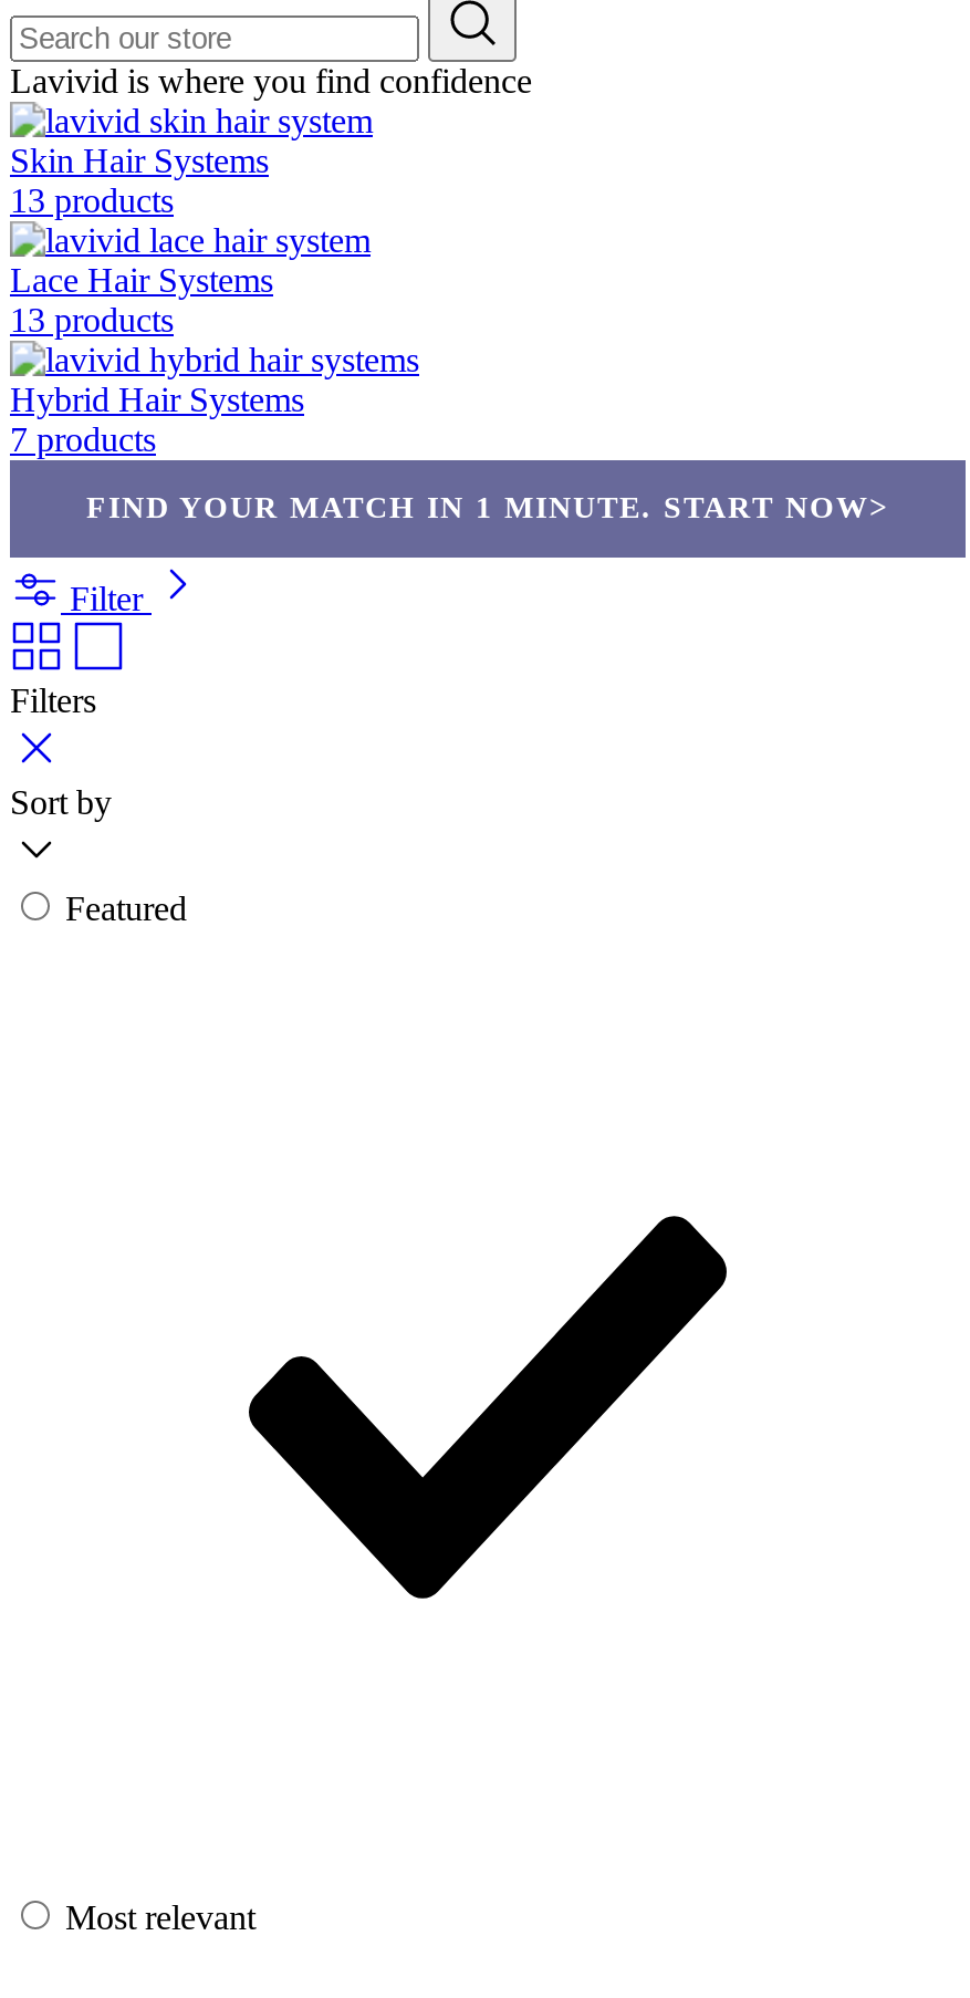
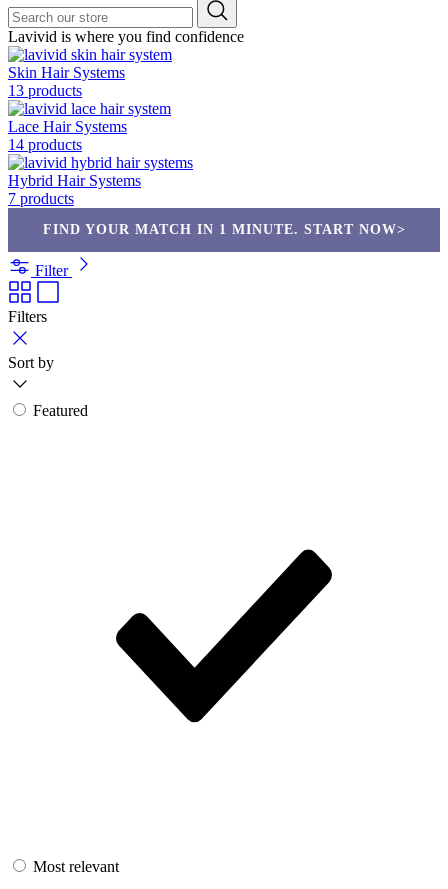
[10,301,174,339] 13 products -> [8,136,82,153] 14 products

